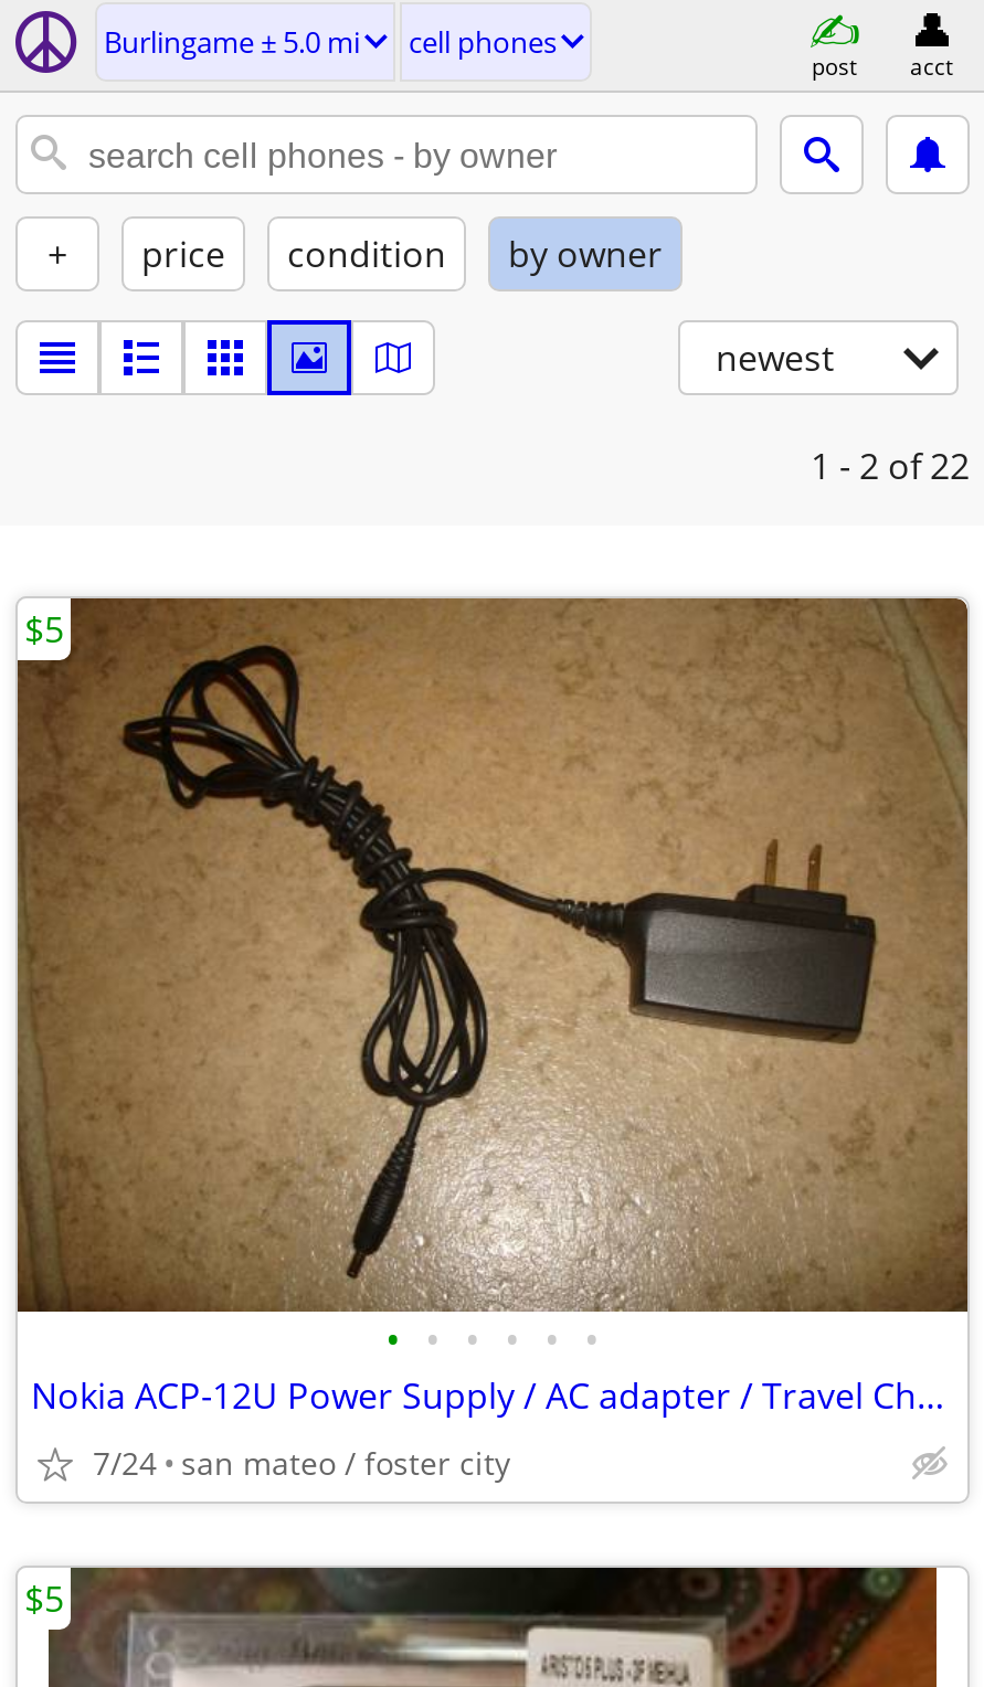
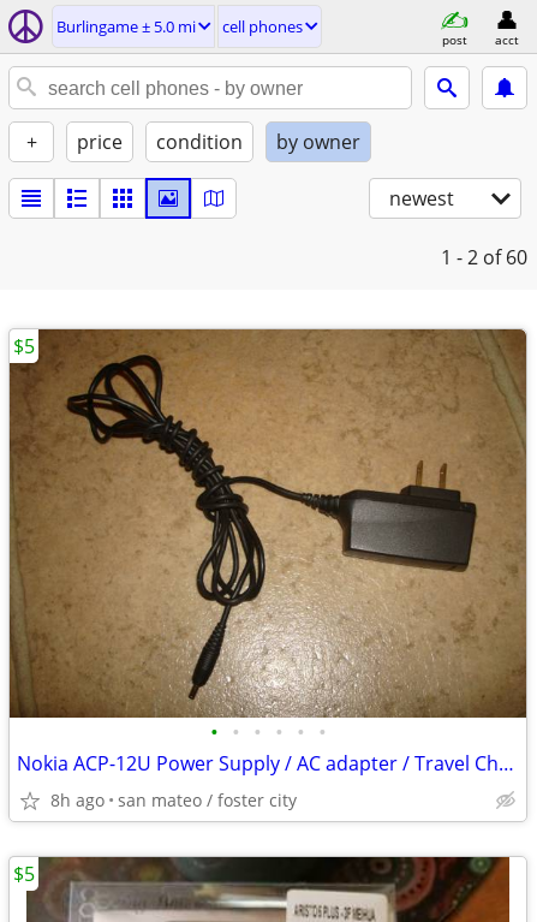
[811,442,970,490] 1 - 2 of 22 -> [441,244,527,270] 1 - 2 of 60
[93,1442,510,1484] 7/24 san mateo / foster city -> [50,789,297,811] 8h ago san mateo / foster city

